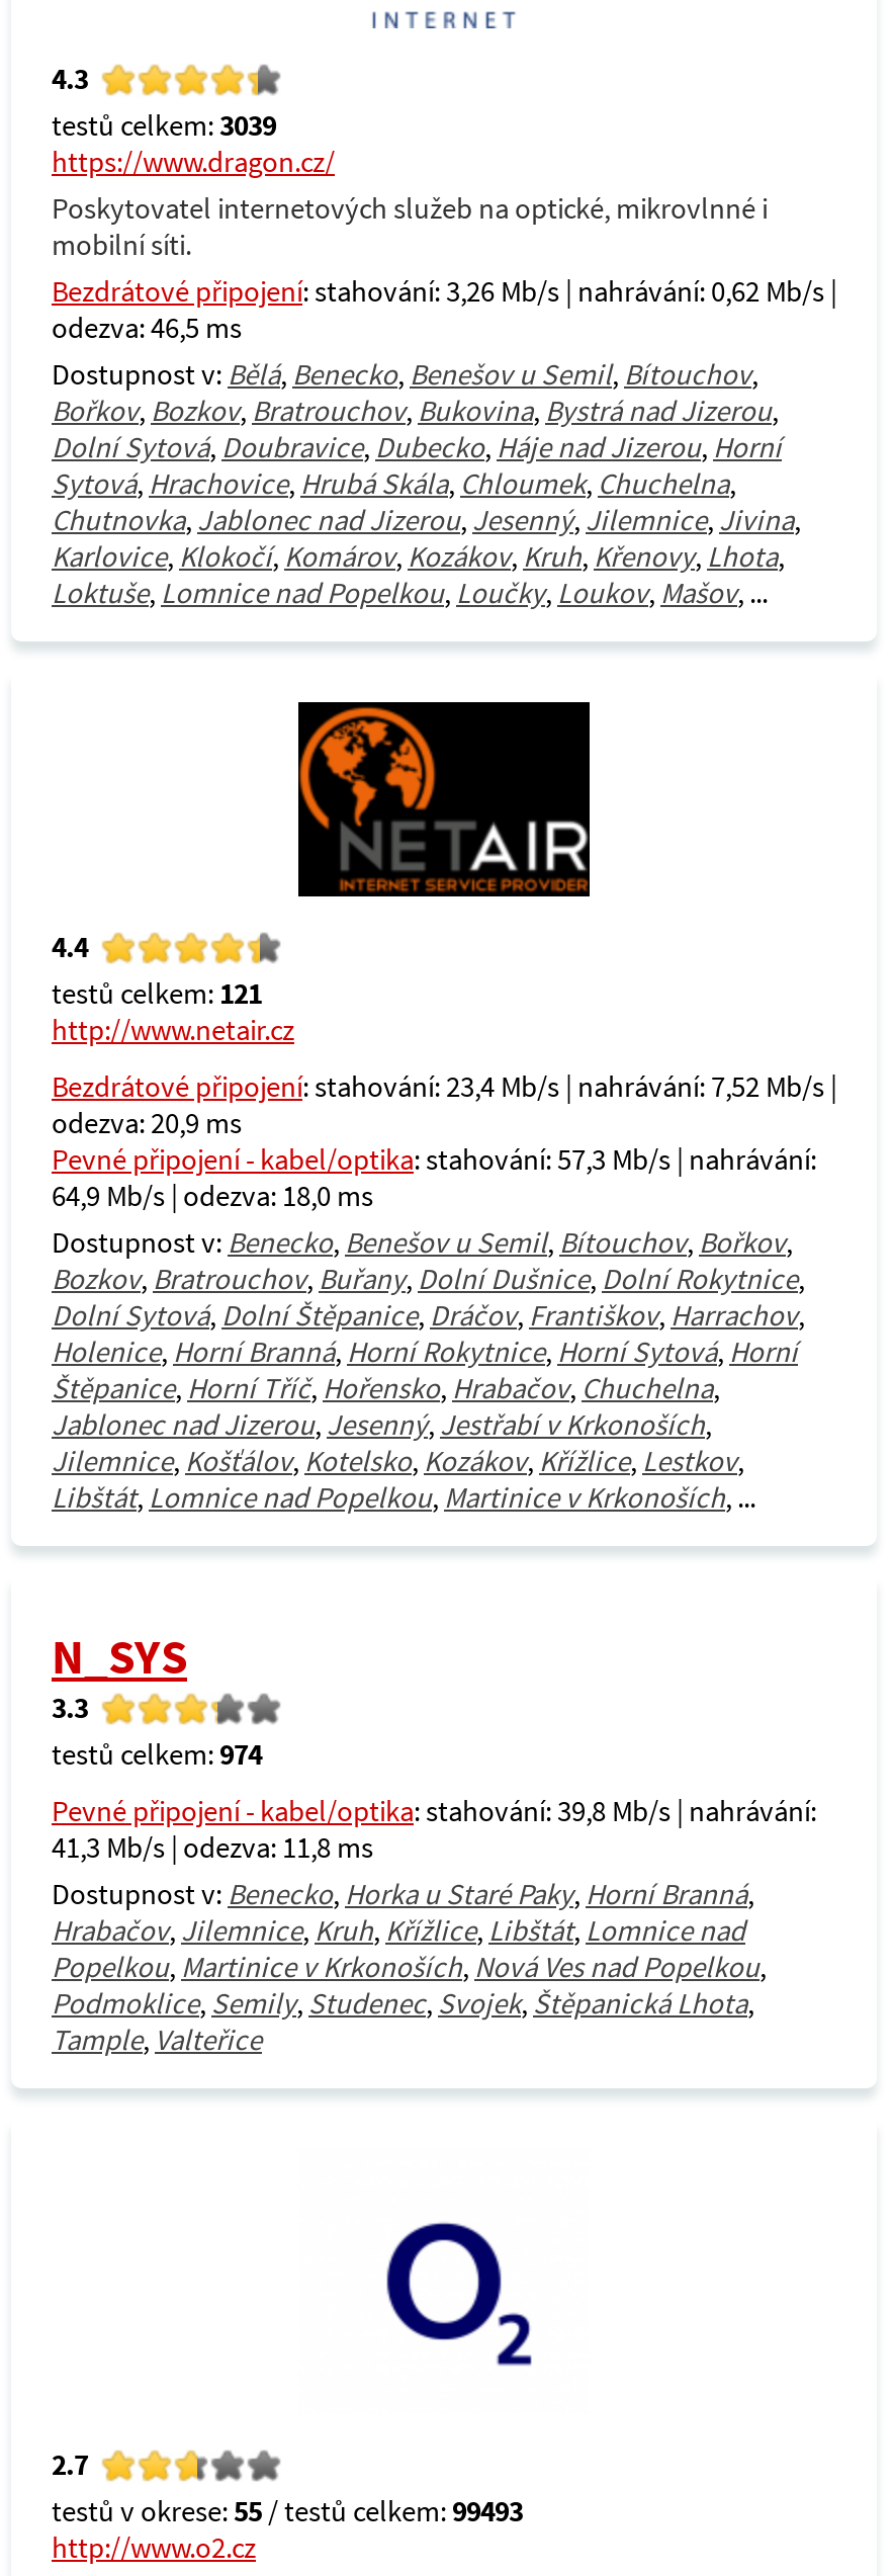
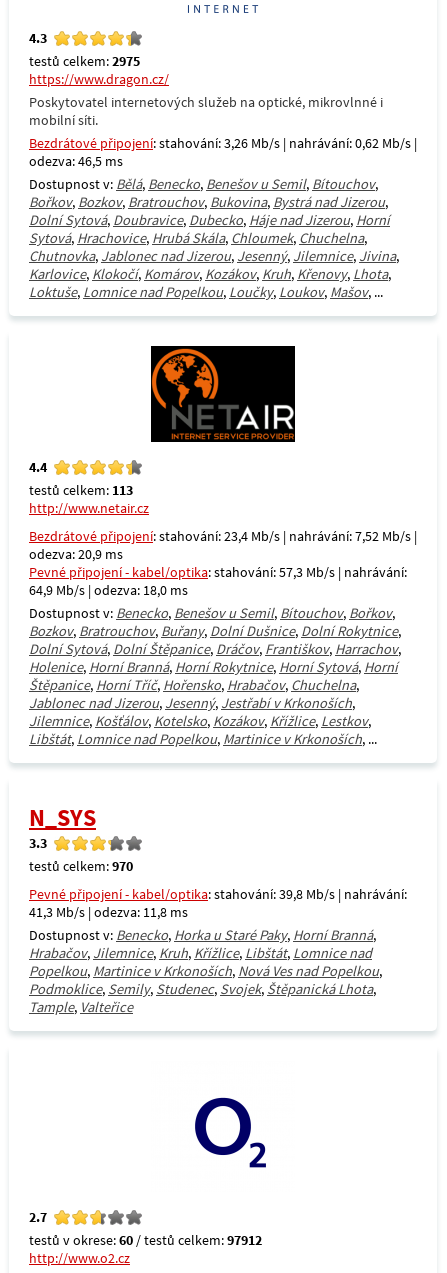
[52,107,276,144] testů celkem: 3039 -> [29,52,140,70] testů celkem: 2975
[52,975,262,1012] testů celkem: 121 -> [29,481,133,499] testů celkem: 113
[52,1736,262,1773] testů celkem: 974 -> [29,857,133,875] testů celkem: 970
[52,2493,523,2529] testů v okrese: 55 / testů celkem: 99493 -> [29,1231,262,1249] testů v okrese: 60 / testů celkem: 97912

